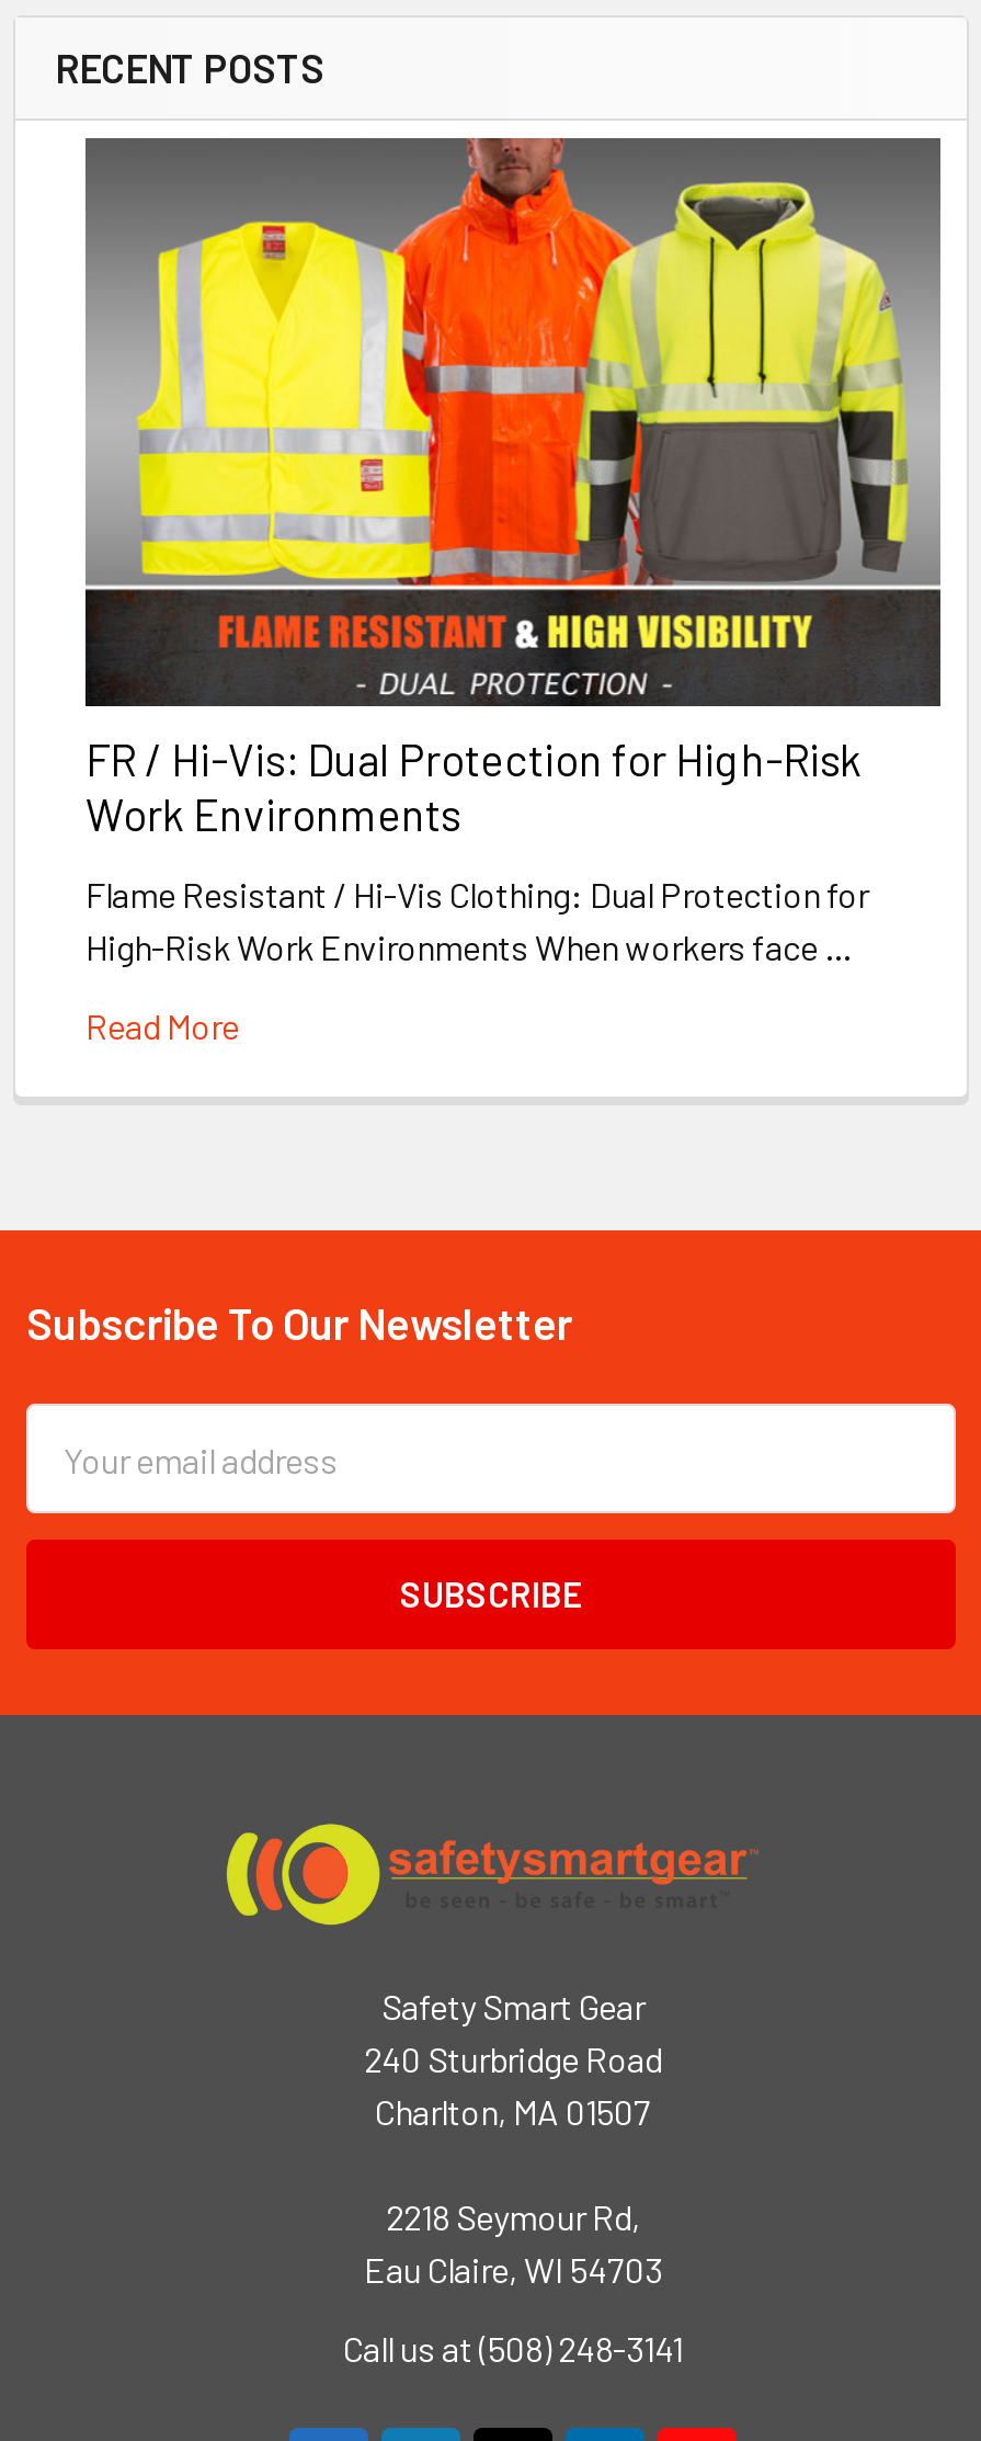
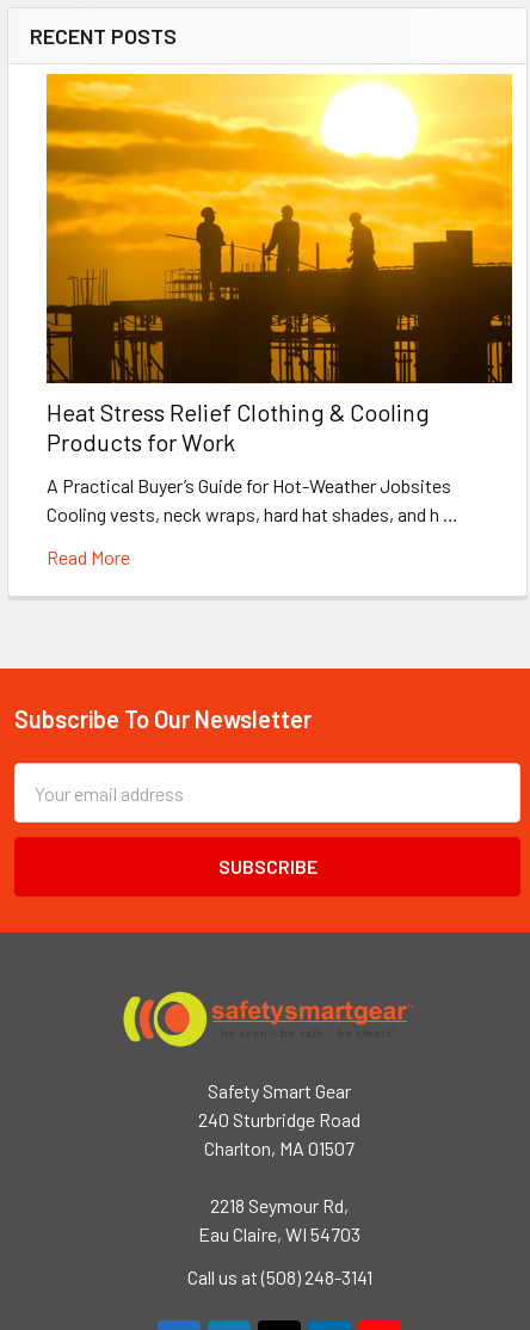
[83,136,943,841] [image] | FR / Hi-Vis: Dual Protection for High-Risk | Work Environments -> [45,73,513,457] [image] | Heat Stress Relief Clothing & Cooling | Products for Work
[85,874,868,968] Flame Resistant / Hi-Vis Clothing: Dual Protection for | High-Risk Work Environments When workers face … -> [47,475,458,526] A Practical Buyer’s Guide for Hot-Weather Jobsites | Cooling vests, neck wraps, hard hat shades, and h …

